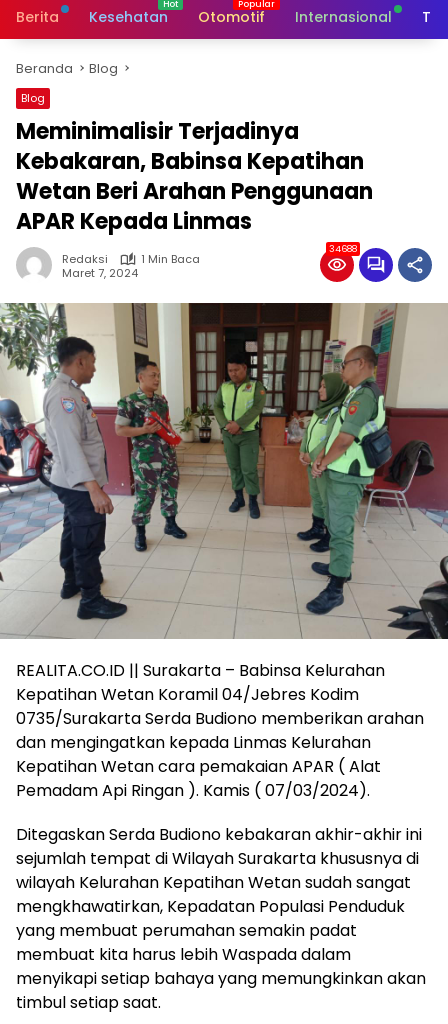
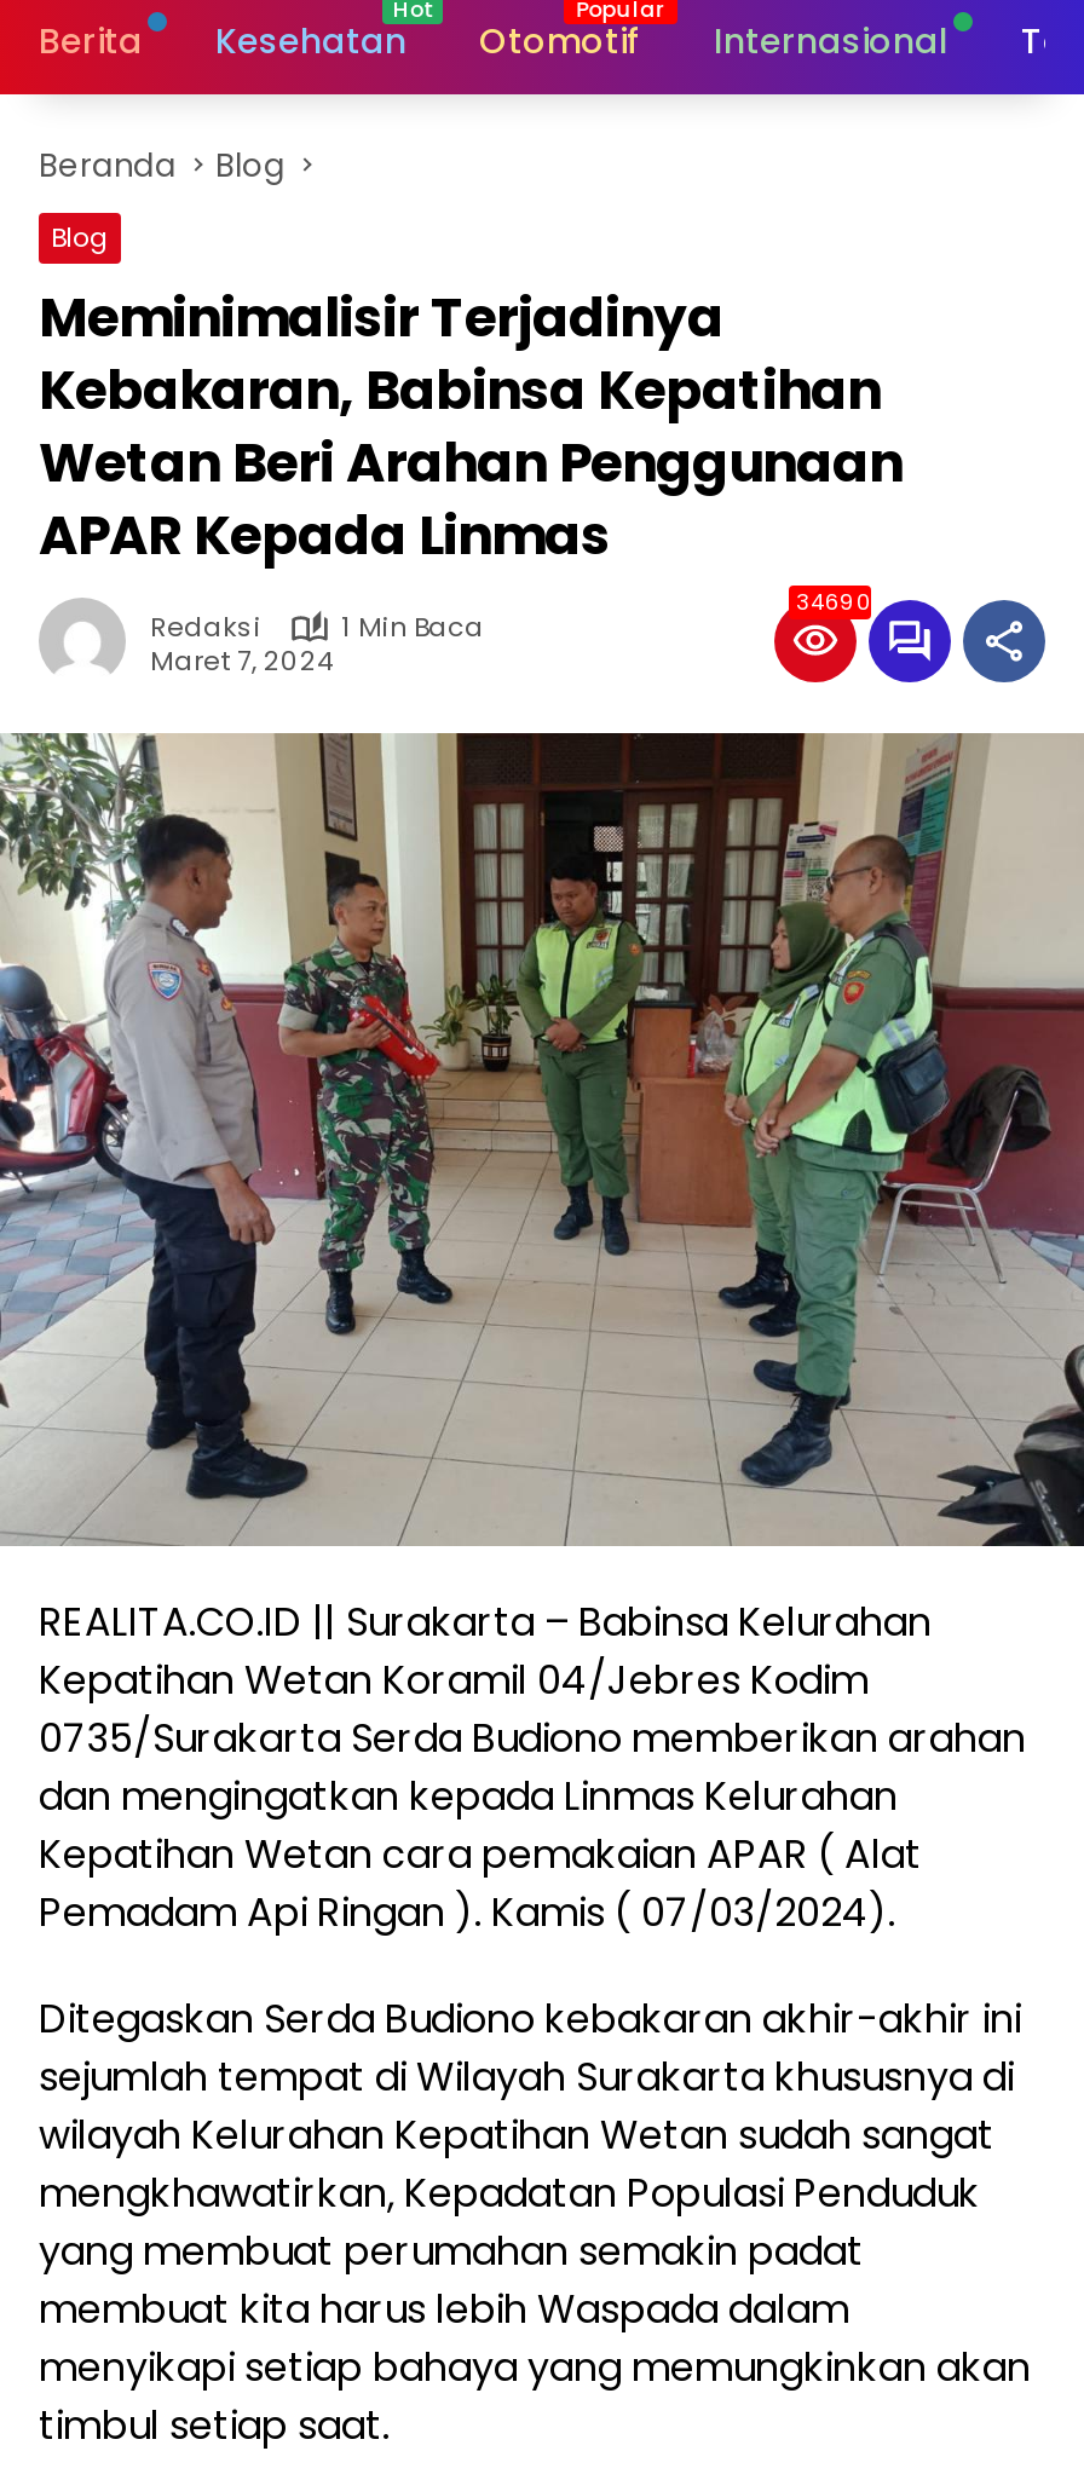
[329,243,357,255] 34688 -> [796,588,871,617] 34690

